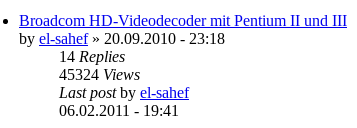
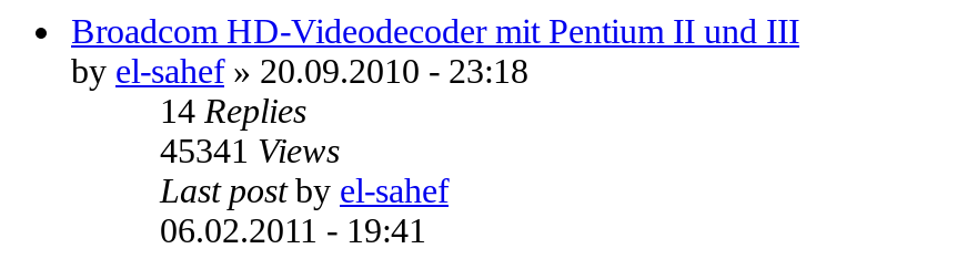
[59,66,140,83] 45324 Views -> [160,131,340,169] 45341 Views

